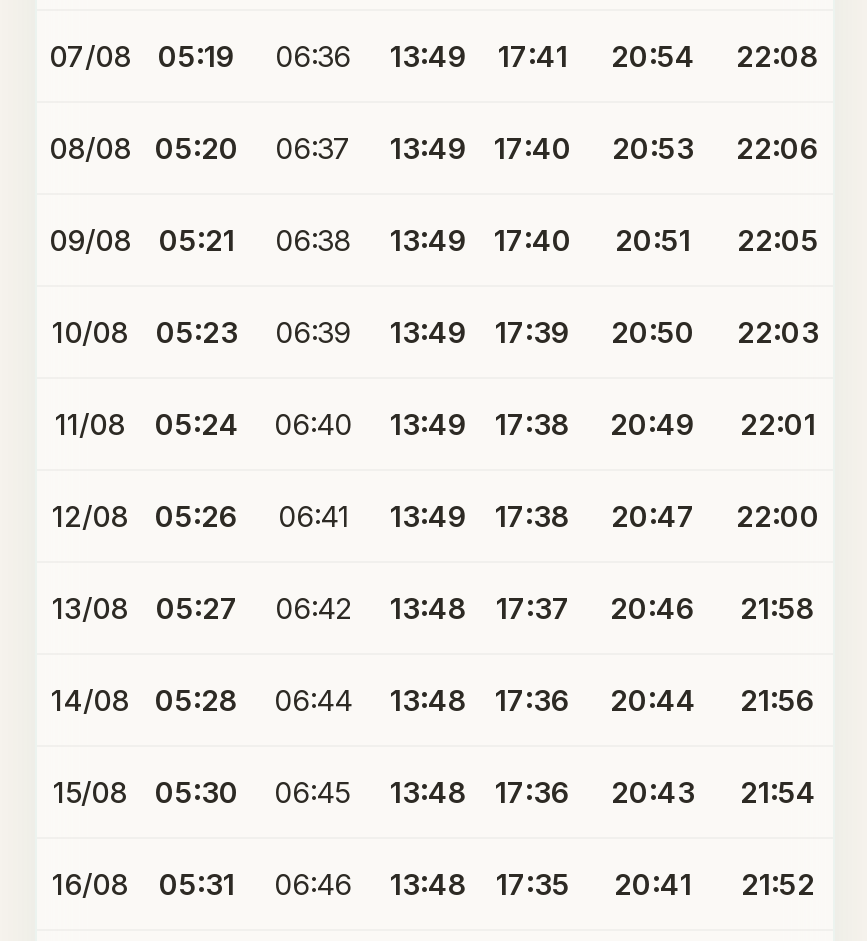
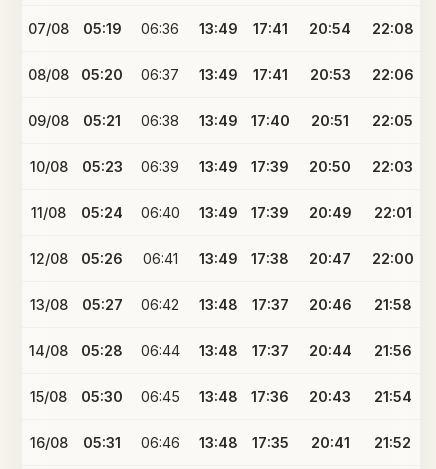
[49,131,820,165] 08/08 05:20 06:37 13:49 17:40 20:53 22:06 -> [28,66,413,83] 08/08 05:20 06:37 13:49 17:41 20:53 22:06
[55,407,816,441] 11/08 05:24 06:40 13:49 17:38 20:49 22:01 -> [31,204,411,221] 11/08 05:24 06:40 13:49 17:39 20:49 22:01
[51,683,816,717] 14/08 05:28 06:44 13:48 17:36 20:44 21:56 -> [29,342,411,359] 14/08 05:28 06:44 13:48 17:37 20:44 21:56

